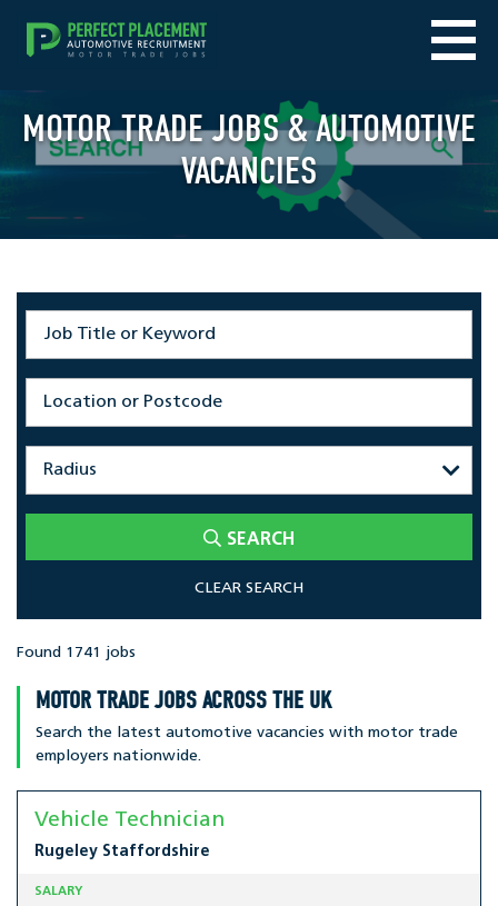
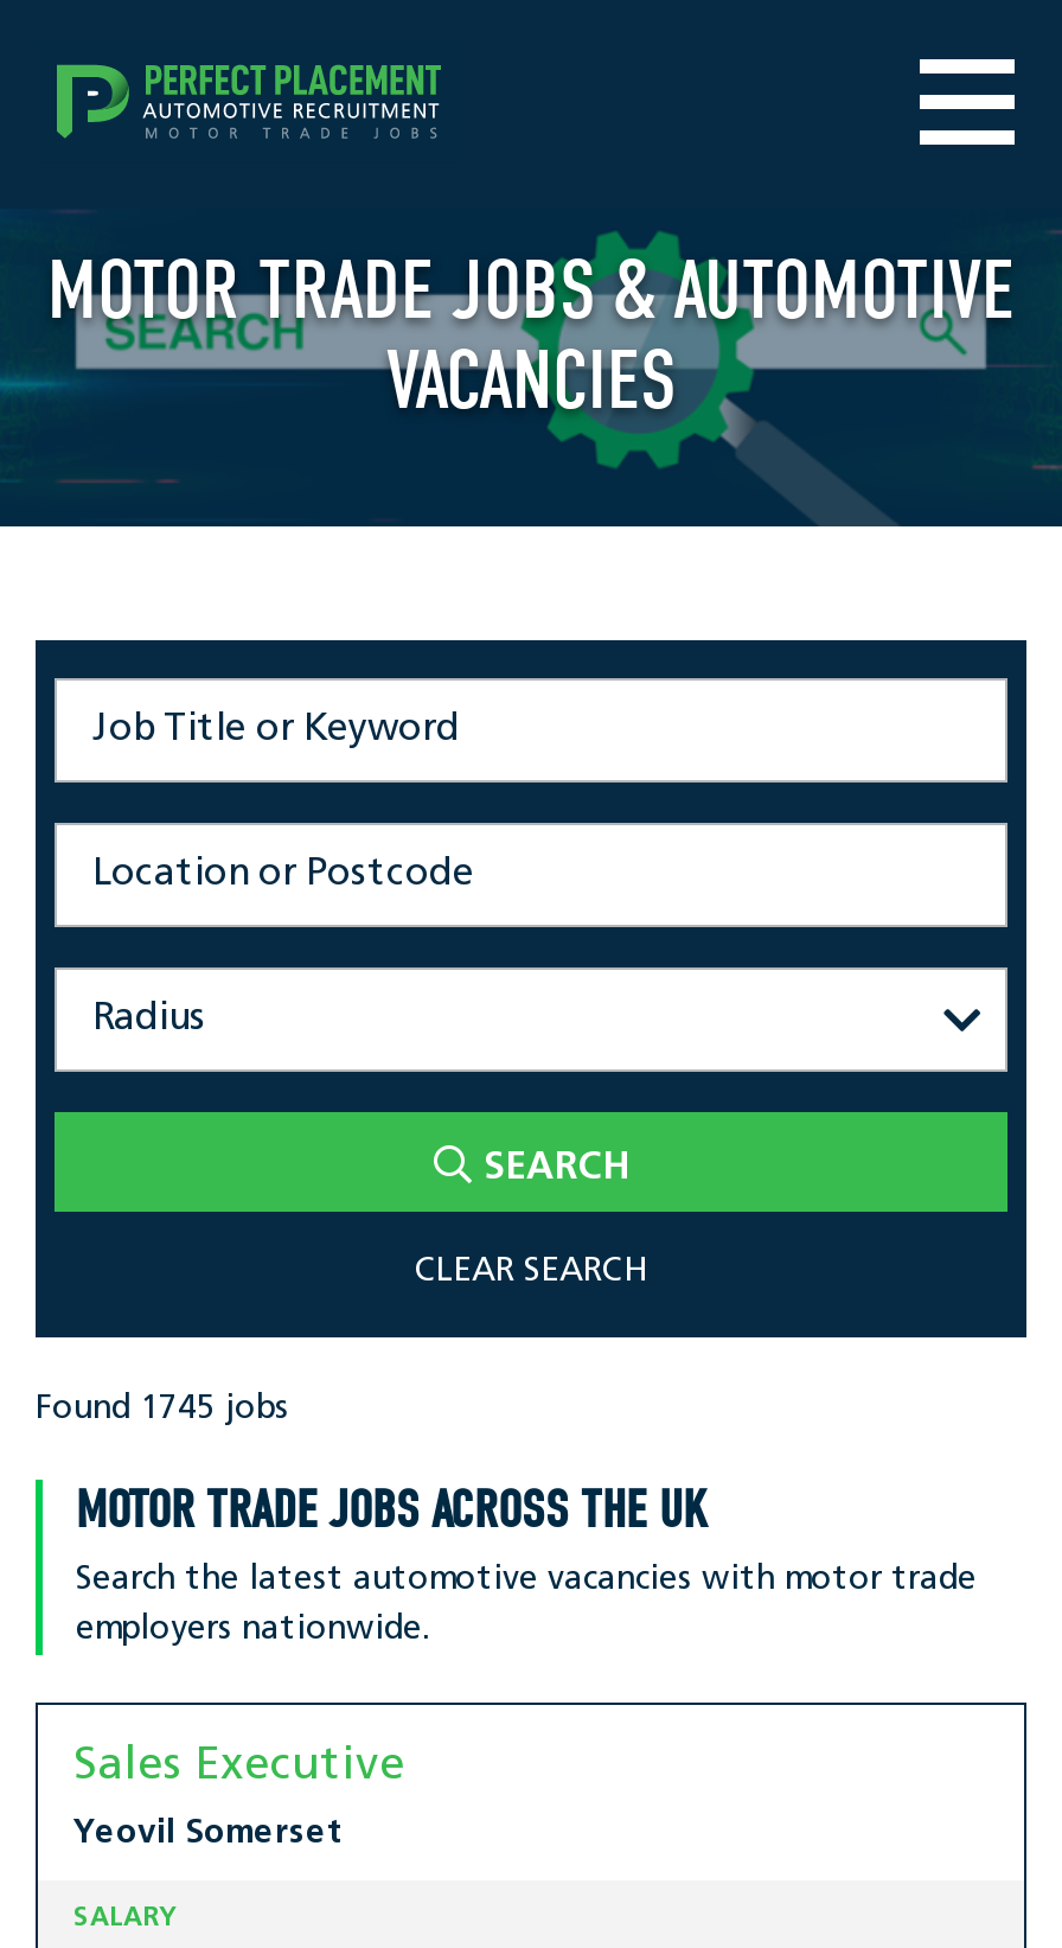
[17,645,136,661] Found 1741 jobs -> [36,1392,289,1428] Found 1745 jobs
[34,810,225,832] Vehicle Technician -> [73,1745,405,1790] Sales Executive
[34,844,210,861] Rugeley Staffordshire -> [73,1817,344,1853] Yeovil Somerset

